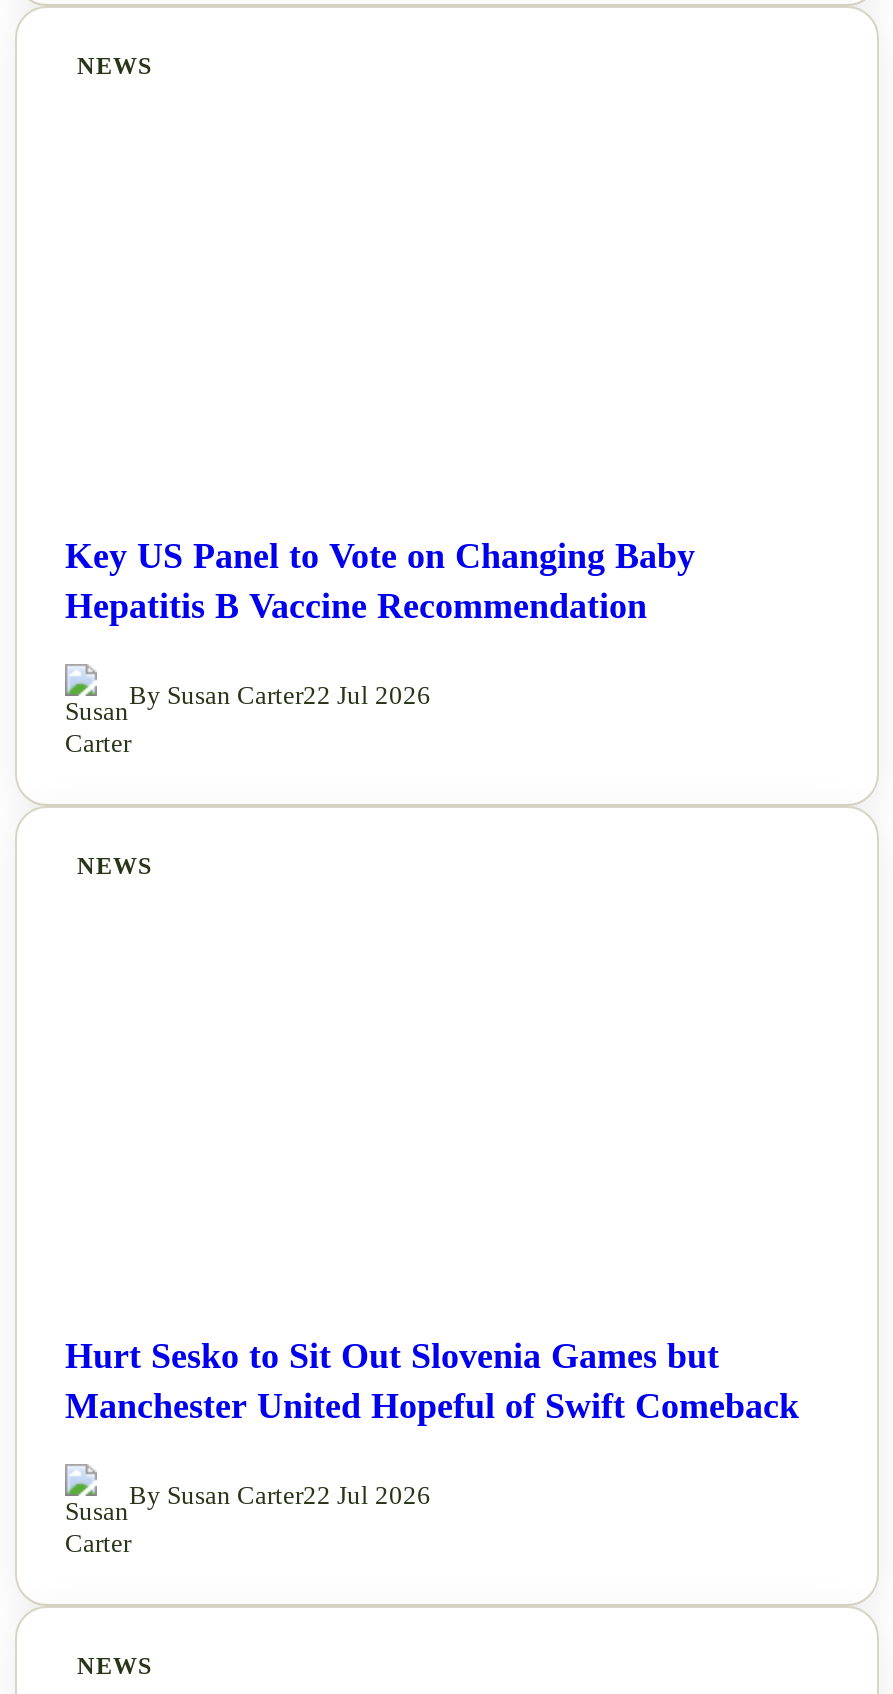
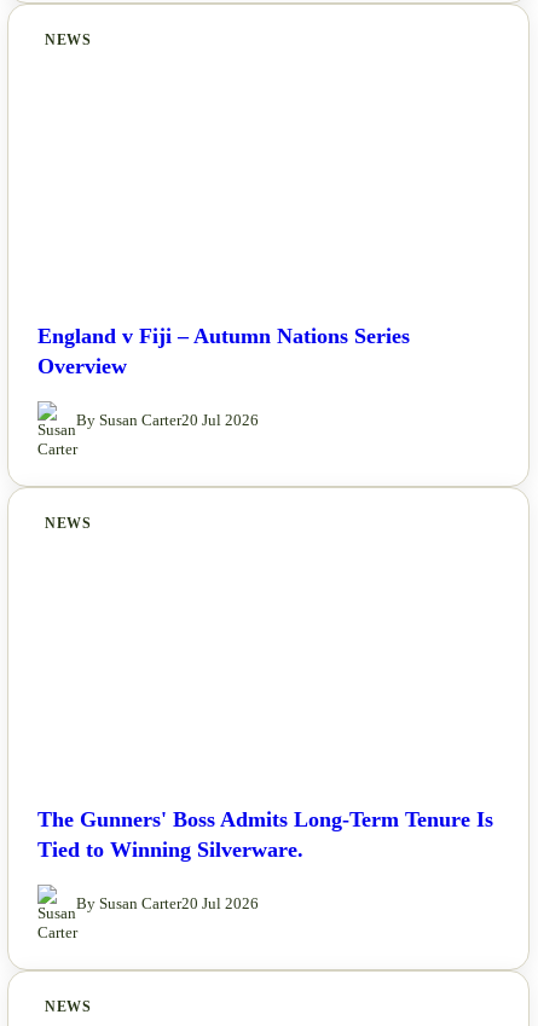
[65,536,695,626] Key US Panel to Vote on Changing Baby | Hepatitis B Vaccine Recommendation -> [37,324,410,378] England v Fiji – Autumn Nations Series | Overview
[129,680,431,710] By Susan Carter22 Jul 2026 -> [76,411,259,429] By Susan Carter20 Jul 2026
[65,1336,799,1426] Hurt Sesko to Sit Out Slovenia Games but | Manchester United Hopeful of Swift Comeback -> [37,808,493,862] The Gunners' Boss Admits Long-Term Tenure Is | Tied to Winning Silverware.
[129,1480,431,1510] By Susan Carter22 Jul 2026 -> [76,895,259,913] By Susan Carter20 Jul 2026

